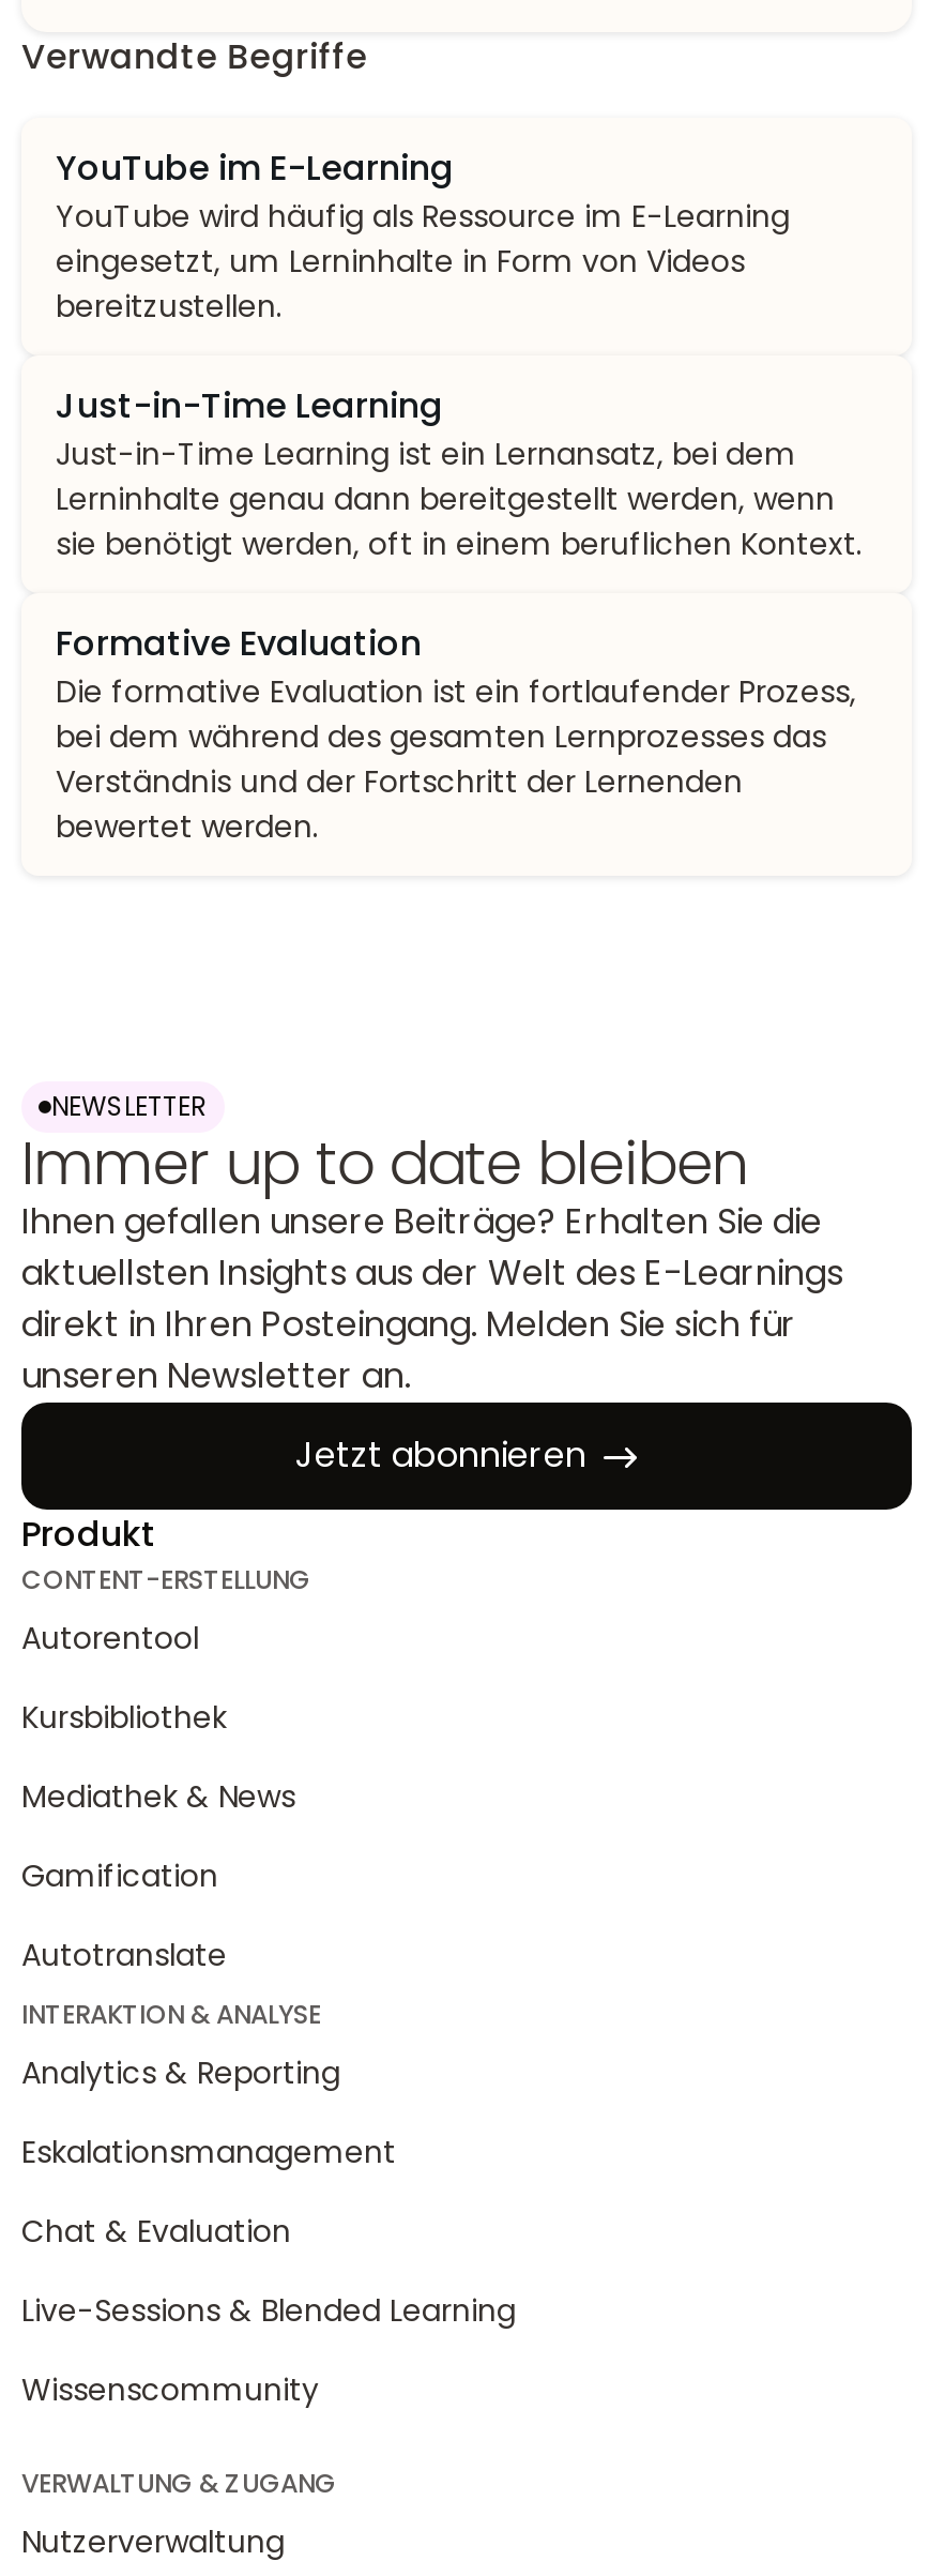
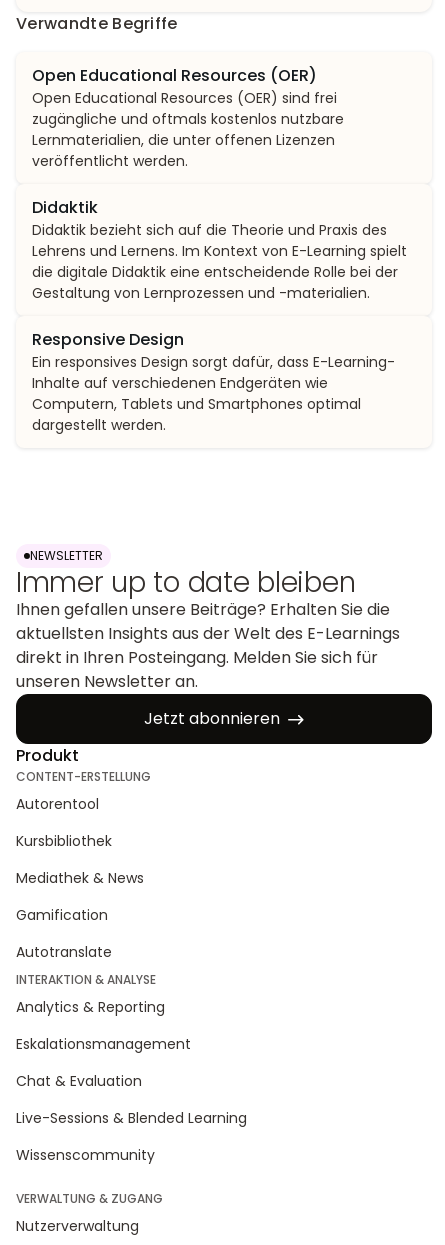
[56,143,790,328] YouTube im E-Learning | YouTube wird häufig als Ressource im E-Learning | eingesetzt, um Lerninhalte in Form von Videos | bereitzustellen. -> [32,64,344,171] Open Educational Resources (OER) | Open Educational Resources (OER) sind frei | zugängliche und oftmals kostenlos nutzbare | Lernmaterialien, die unter offenen Lizenzen | veröffentlicht werden.
[56,381,863,565] Just-in-Time Learning | Just-in-Time Learning ist ein Lernansatz, bei dem | Lerninhalte genau dann bereitgestellt werden, wenn | sie benötigt werden, oft in einem beruflichen Kontext. -> [32,196,407,303] Didaktik | Didaktik bezieht sich auf die Theorie und Praxis des | Lehrens und Lernens. Im Kontext von E-Learning spielt | die digitale Didaktik eine entscheidende Rolle bei der | Gestaltung von Lernprozessen und -materialien.
[56,619,856,848] Formative Evaluation | Die formative Evaluation ist ein fortlaufender Prozess, | bei dem während des gesamten Lernprozesses das | Verständnis und der Fortschritt der Lernenden | bewertet werden. -> [32,328,395,435] Responsive Design | Ein responsives Design sorgt dafür, dass E-Learning- | Inhalte auf verschiedenen Endgeräten wie | Computern, Tablets und Smartphones optimal | dargestellt werden.

